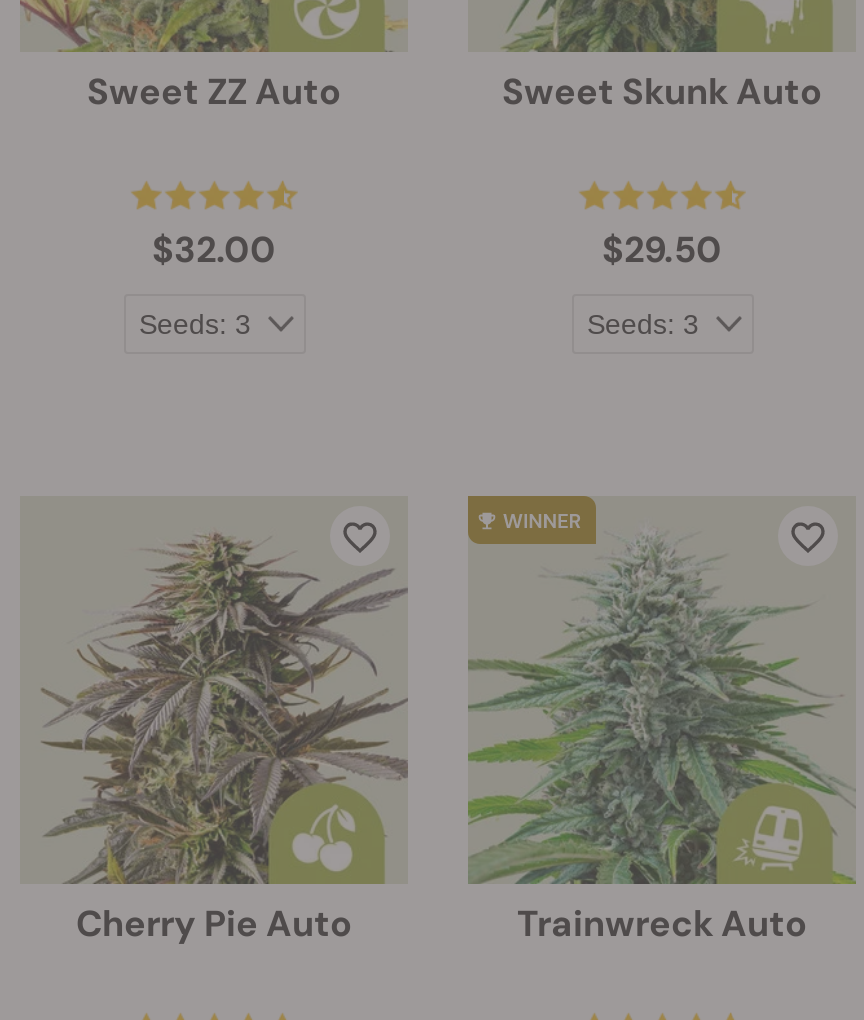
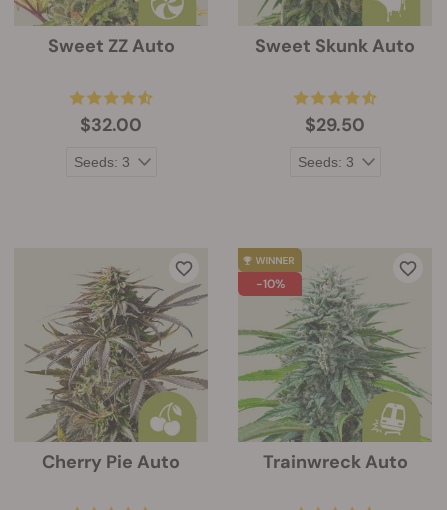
none -> [255,276,284,292] -10%

